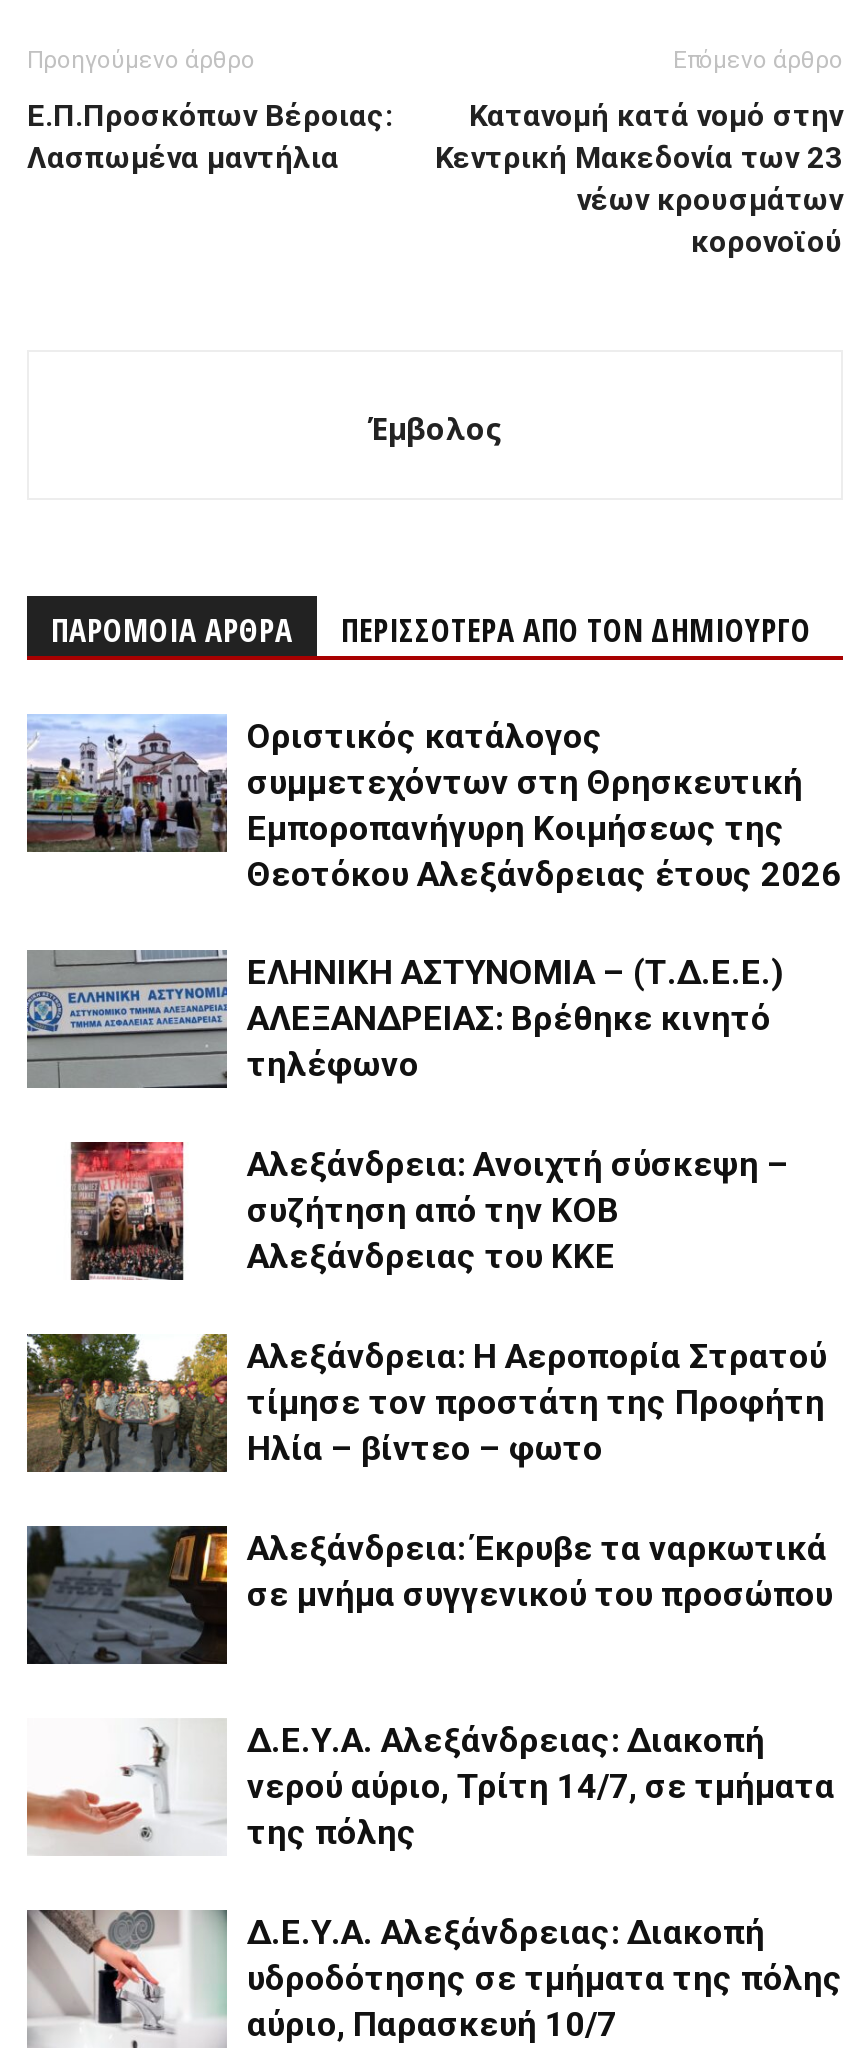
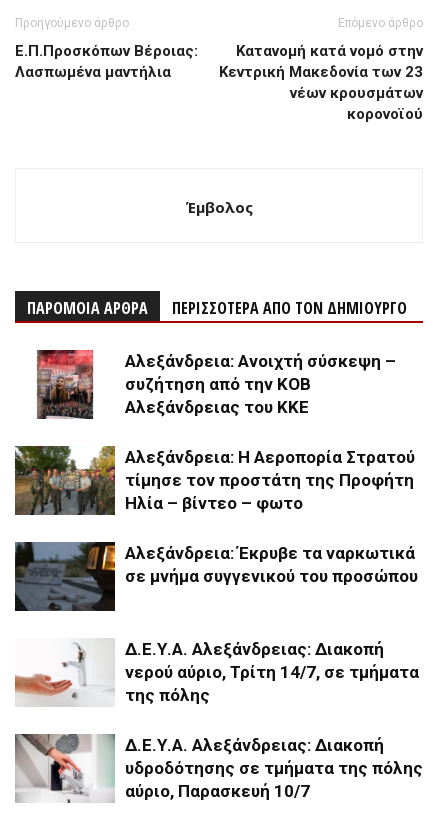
[25,714,841,1084] [image] | Οριστικός κατάλογος | συμμετεχόντων στη Θρησκευτική | Εμποροπανήγυρη Κοιμήσεως της | Θεοτόκου Αλεξάνδρειας έτους 2026 | ΕΛΗΝΙΚΗ ΑΣΤΥΝΟΜΙΑ – (Τ.Δ.Ε.Ε.) | ΑΛΕΞΑΝΔΡΕΙΑΣ: Βρέθηκε κινητό | τηλέφωνο -> none
[25,948,219,1090] [image] -> none

